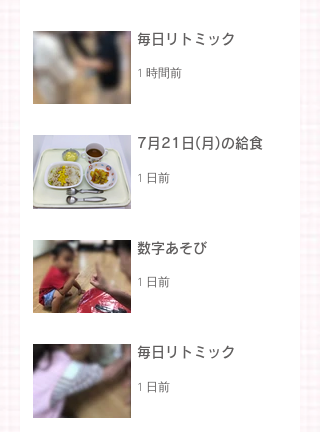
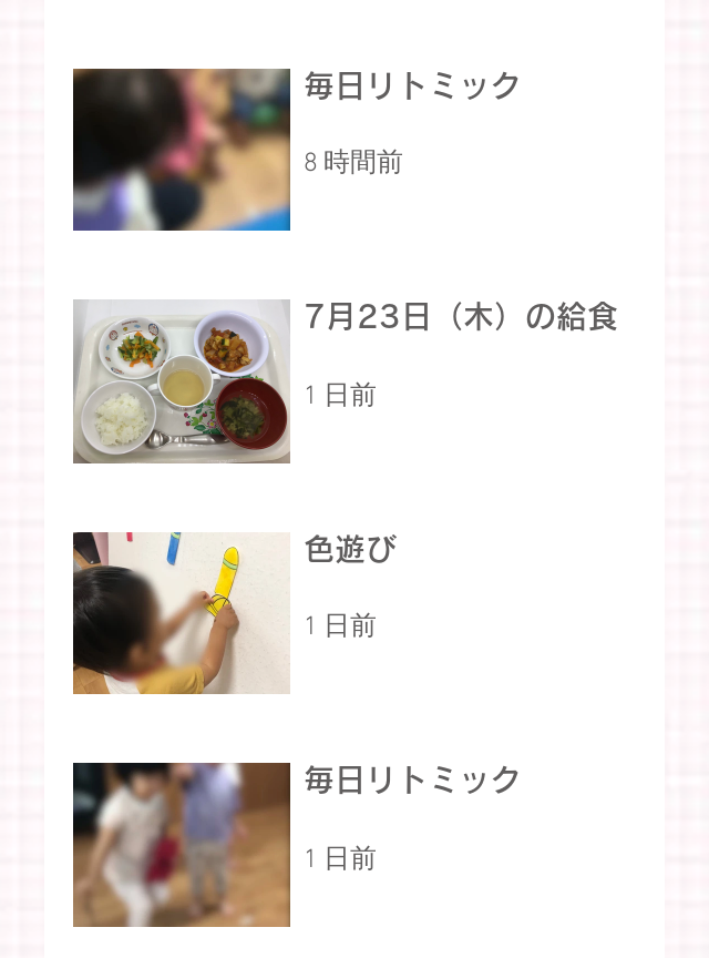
[32,30,182,105] [image] | 1 時間前 -> [71,67,403,233] [image] | 8 時間前
[34,136,263,209] [image] | 7月21日(月)の給食 -> [73,302,618,463] [image] | 7月23日（木）の給食
[32,239,207,314] [image] | 数字あそび -> [71,530,397,696] [image] | 色遊び
[32,343,131,418] [image] -> [71,761,290,929] [image]

